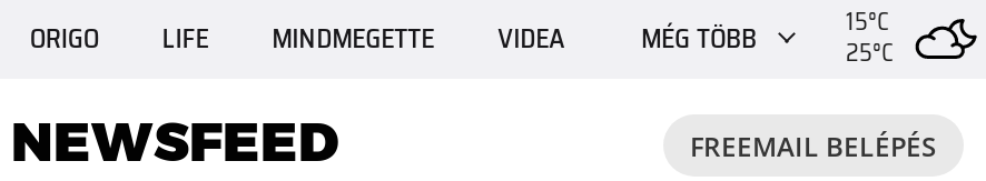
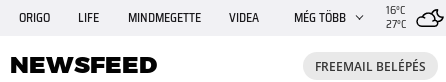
[846,10,893,66] 15°C | 25°C -> [386,5,406,30] 16°C | 27°C

